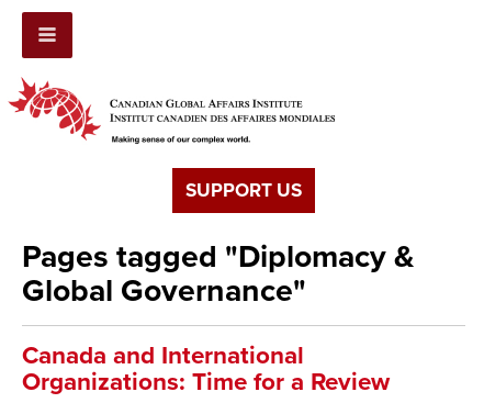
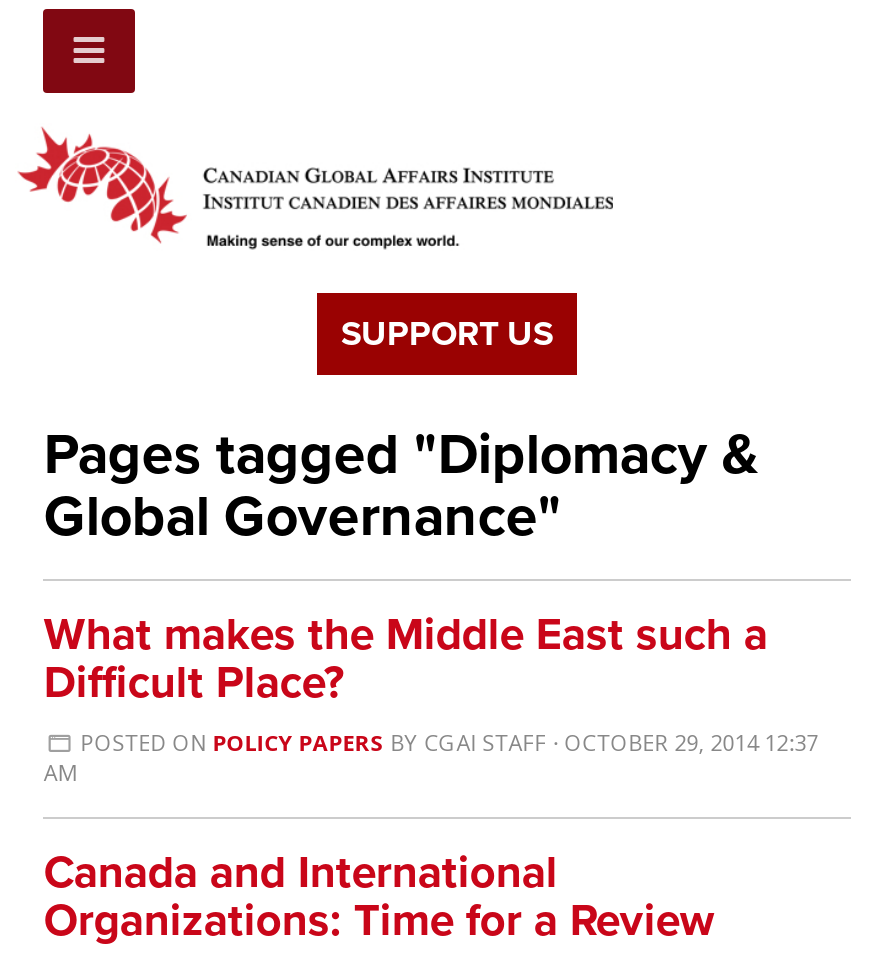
none -> [44,607,819,787] What makes the Middle East such a | Difficult Place? | POSTED ON POLICY PAPERS BY CGAI STAFF · OCTOBER 29, 2014 12:37 | AM

